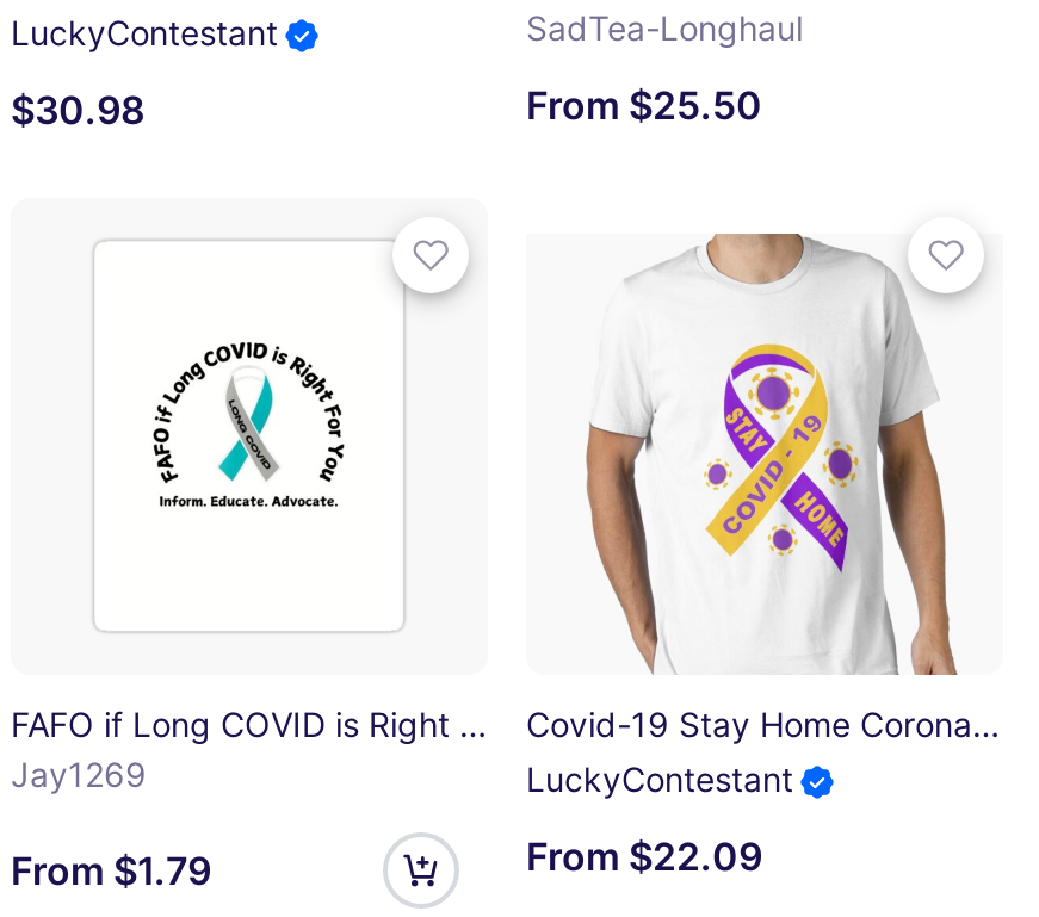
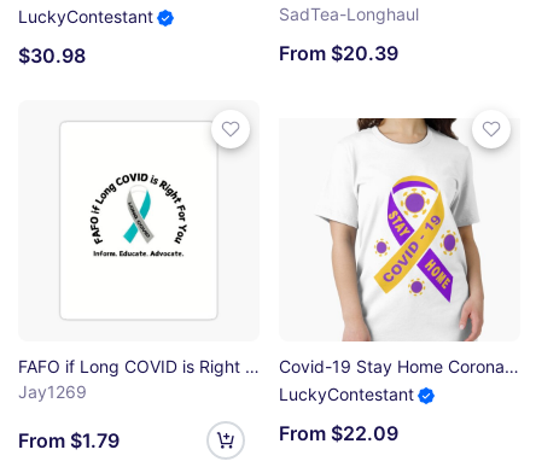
[526,81,762,129] From $25.50 -> [279,41,398,65] From $20.39
[583,234,958,677] [image] -> [309,117,496,343] [image]

